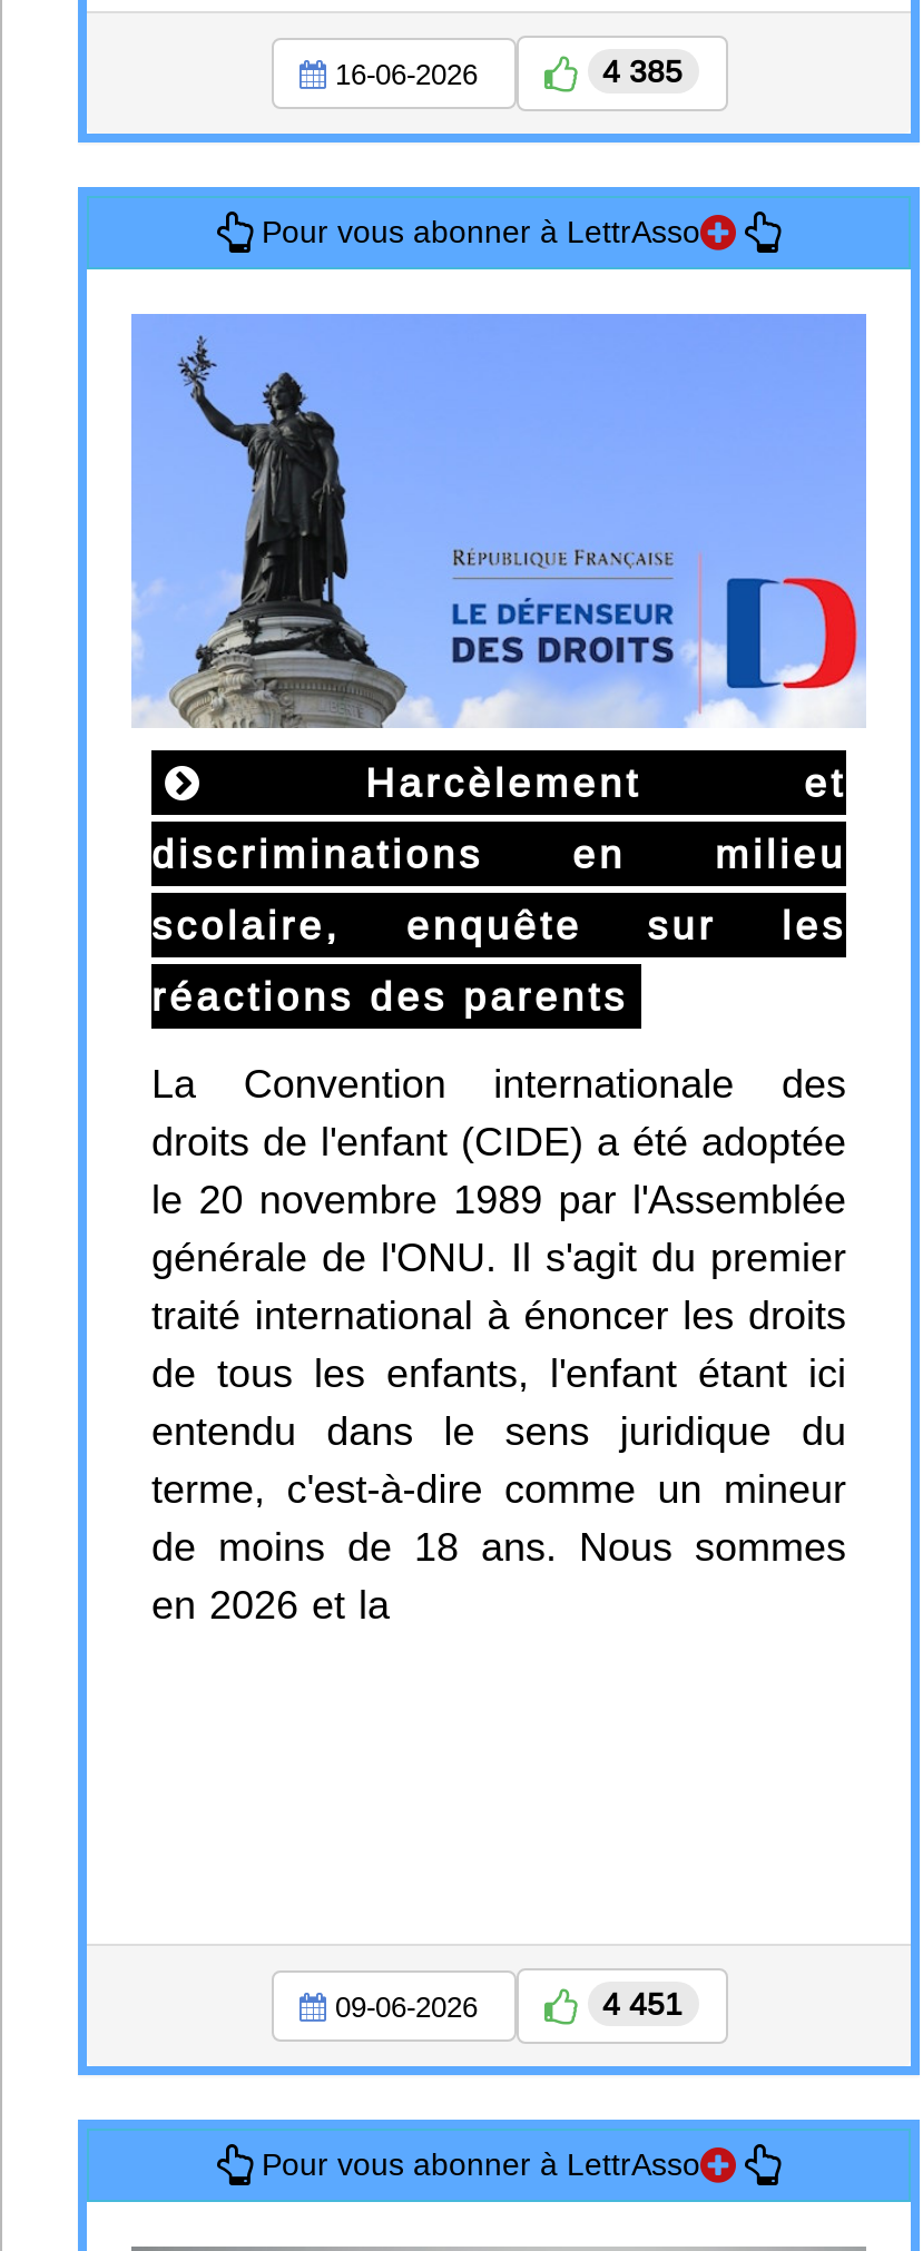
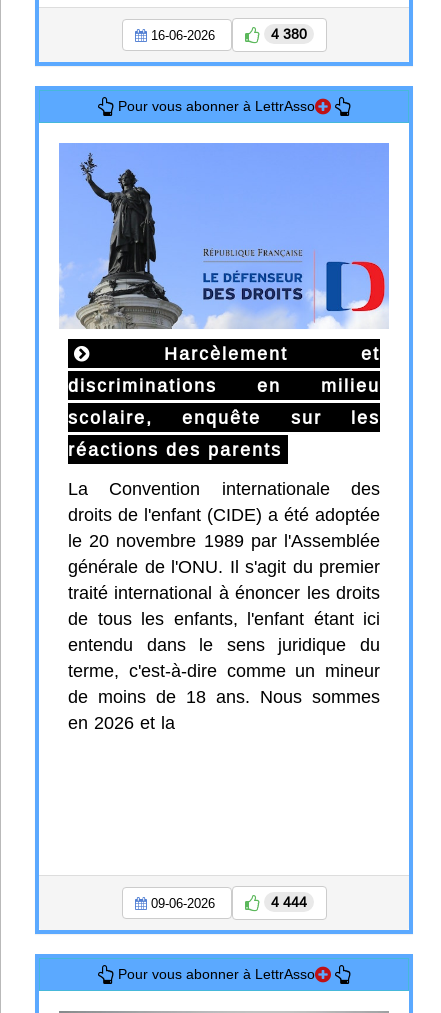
[602,53,683,89] 4 385 -> [270,26,306,42] 4 380
[602,1986,683,2022] 4 451 -> [270,894,306,910] 4 444

